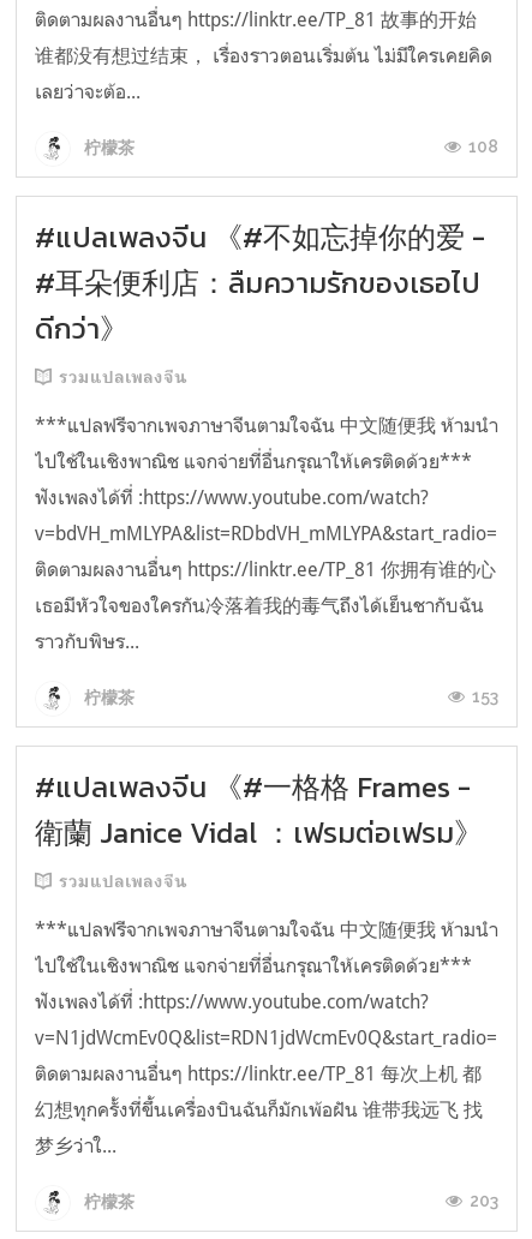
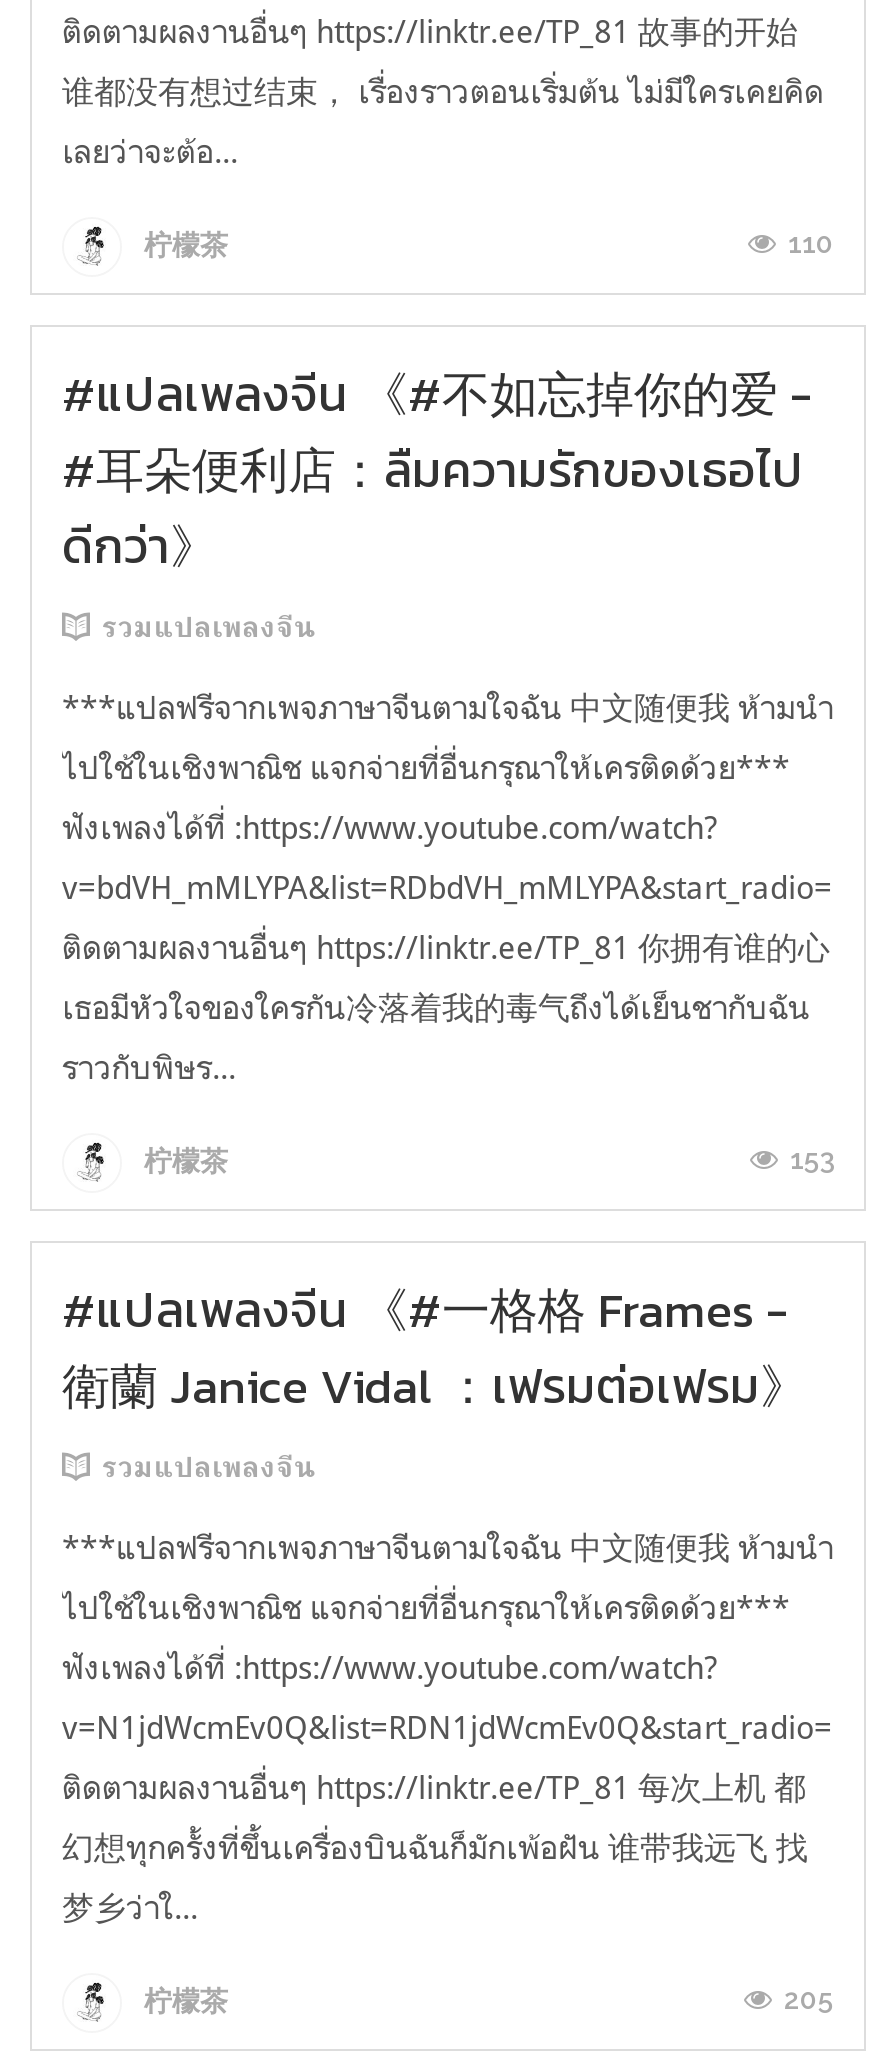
[468,137,498,156] 108 -> [788,227,834,259] 110
[470,1191,498,1210] 203 -> [784,1983,834,2015] 205

